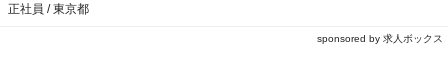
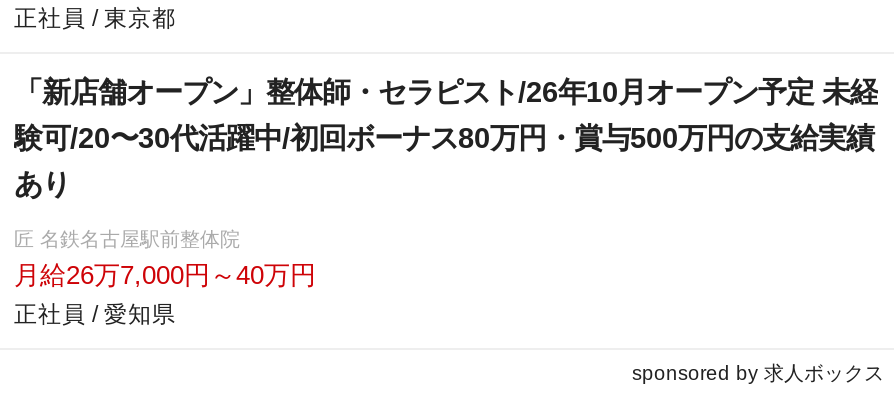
none -> [14,76,878,326] 「新店舗オープン」整体師・セラピスト/26年10月オープン予定 未経 | 験可/20〜30代活躍中/初回ボーナス80万円・賞与500万円の支給実績 | あり | 匠 名鉄名古屋駅前整体院 | 月給26万7,000円～40万円 | 正社員 / 愛知県

